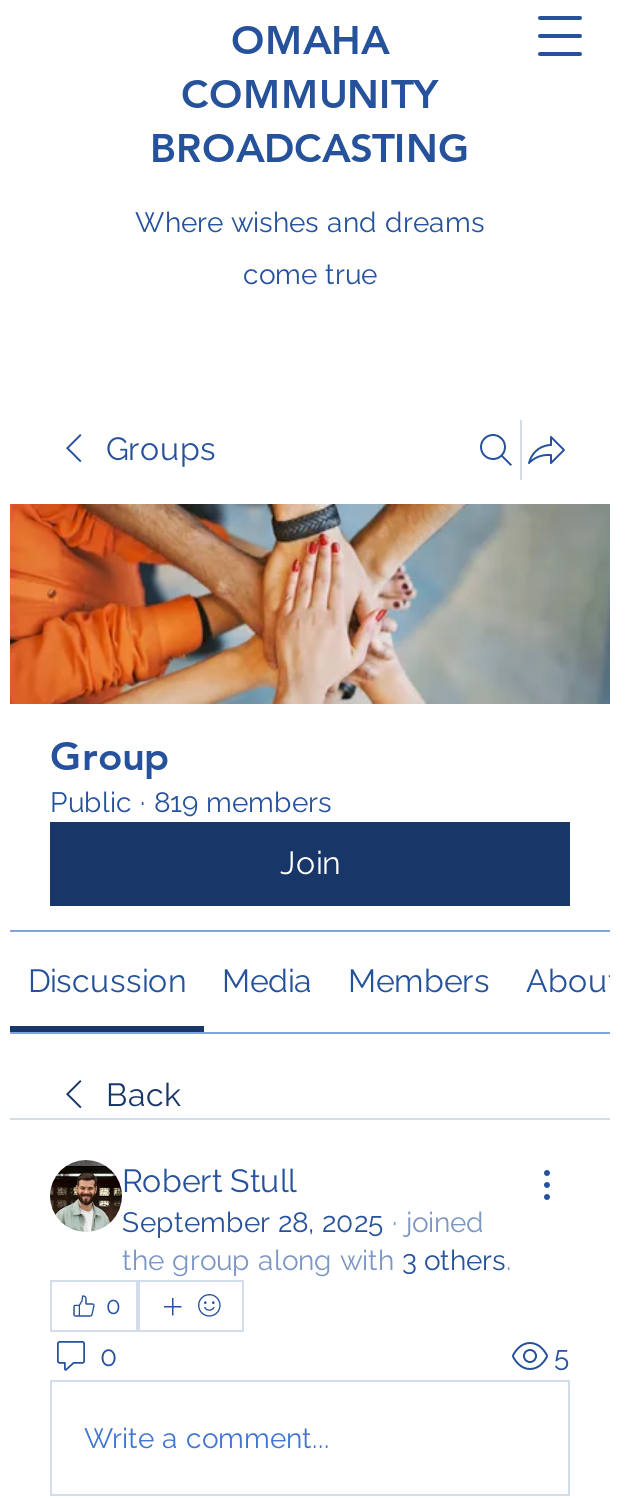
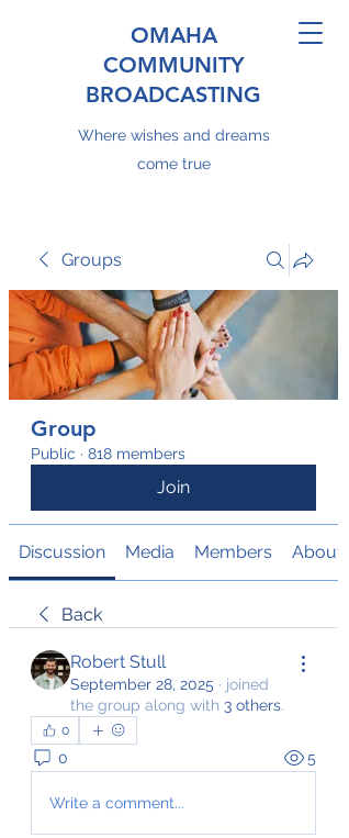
[50,786,332,818] Public · 819 members -> [31,445,185,462] Public · 818 members

